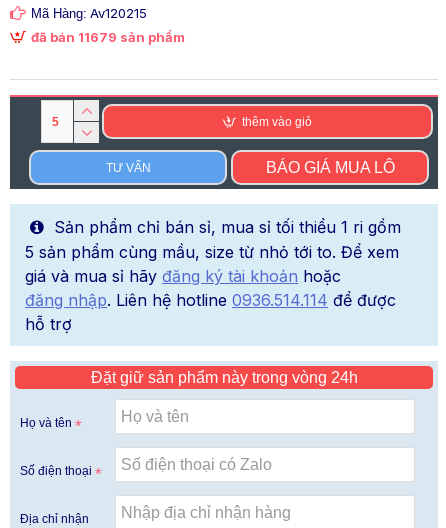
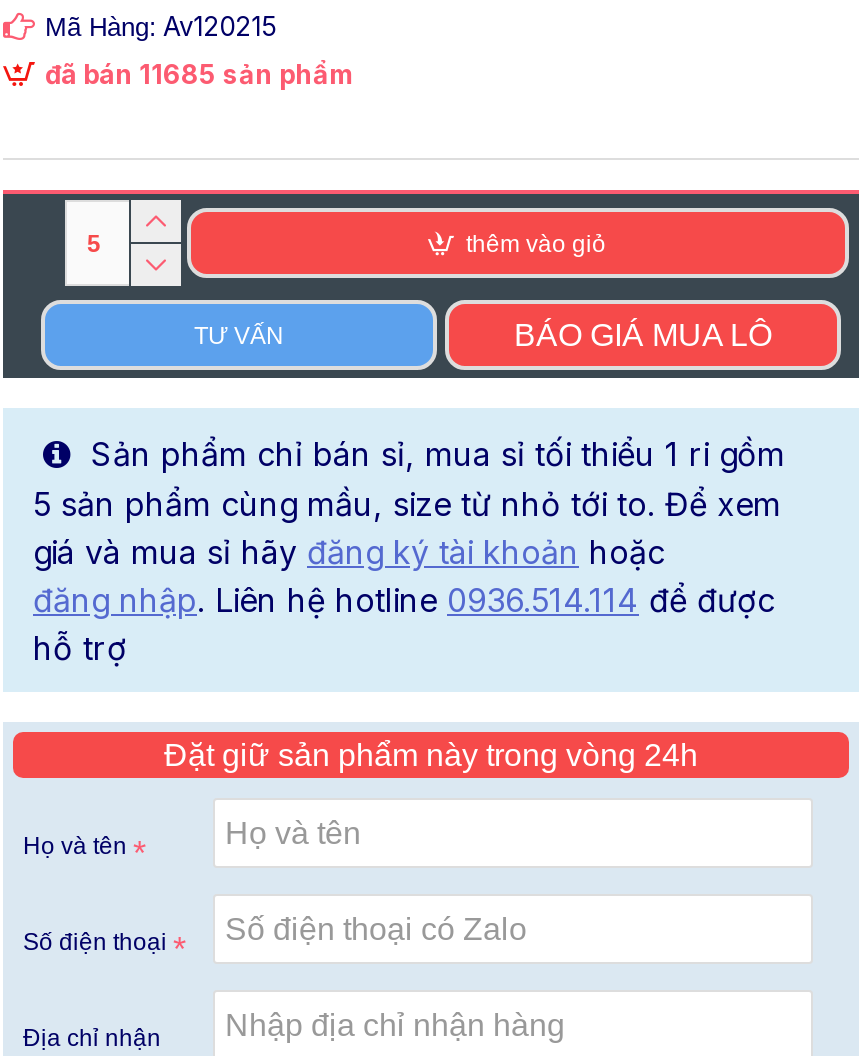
[31,28,185,44] đã bán 11679 sản phẩm -> [45,57,353,89] đã bán 11685 sản phẩm

